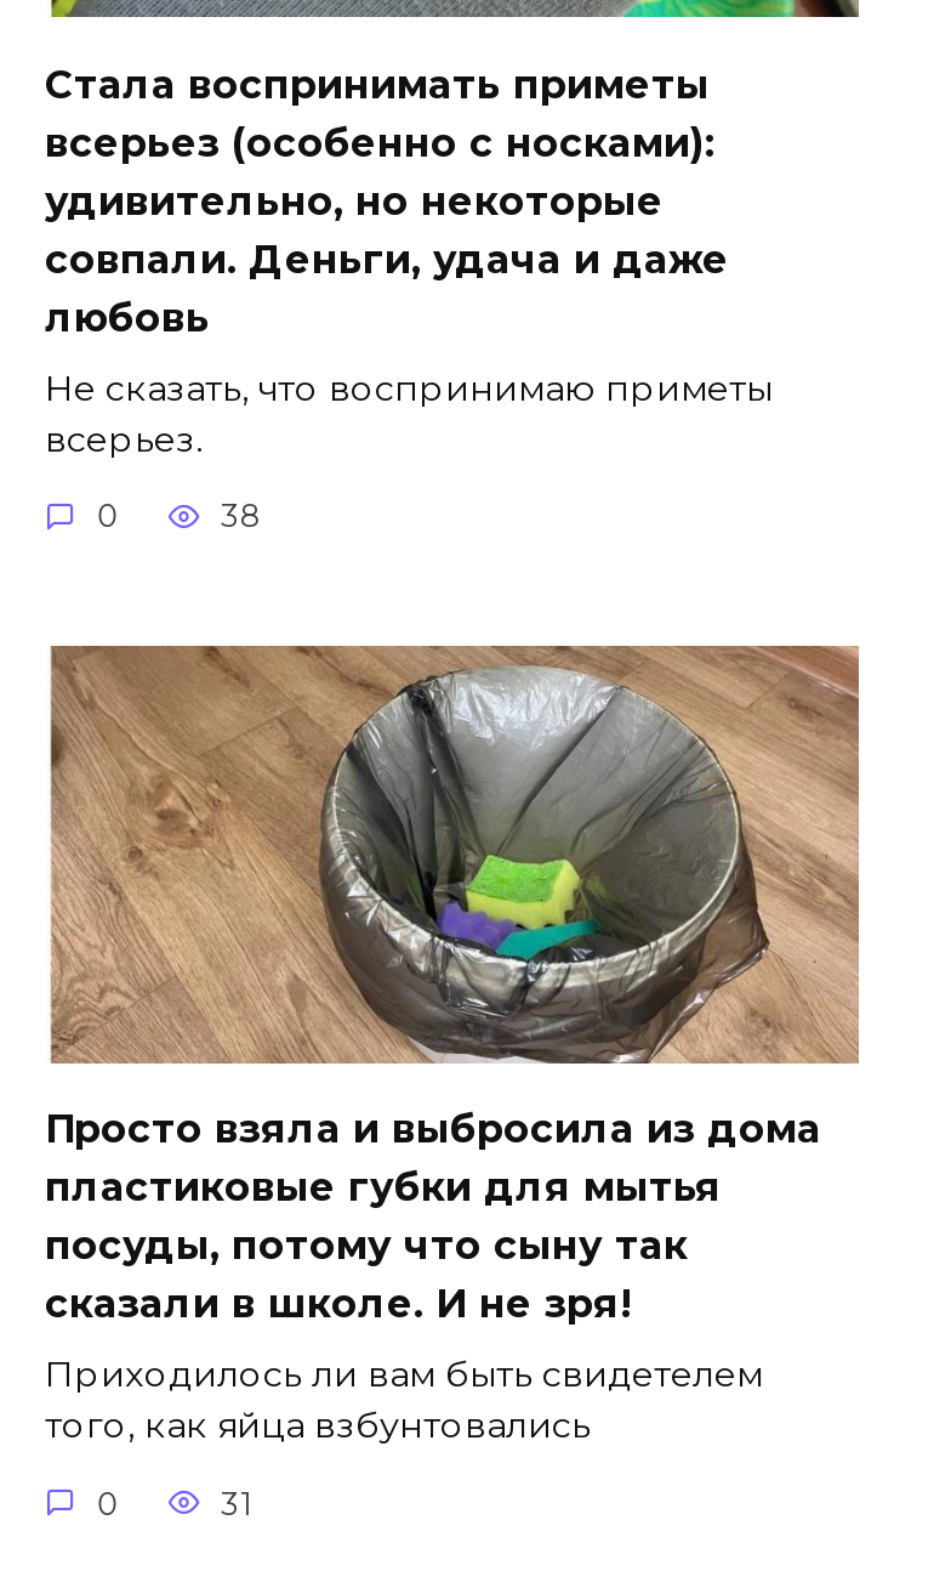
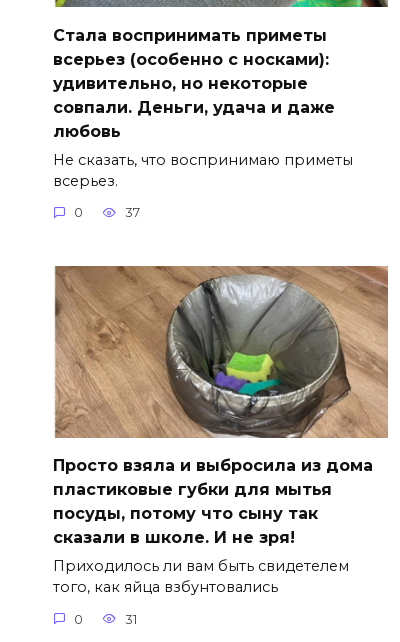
[221,498,262,534] 38 -> [125,205,140,220] 37

